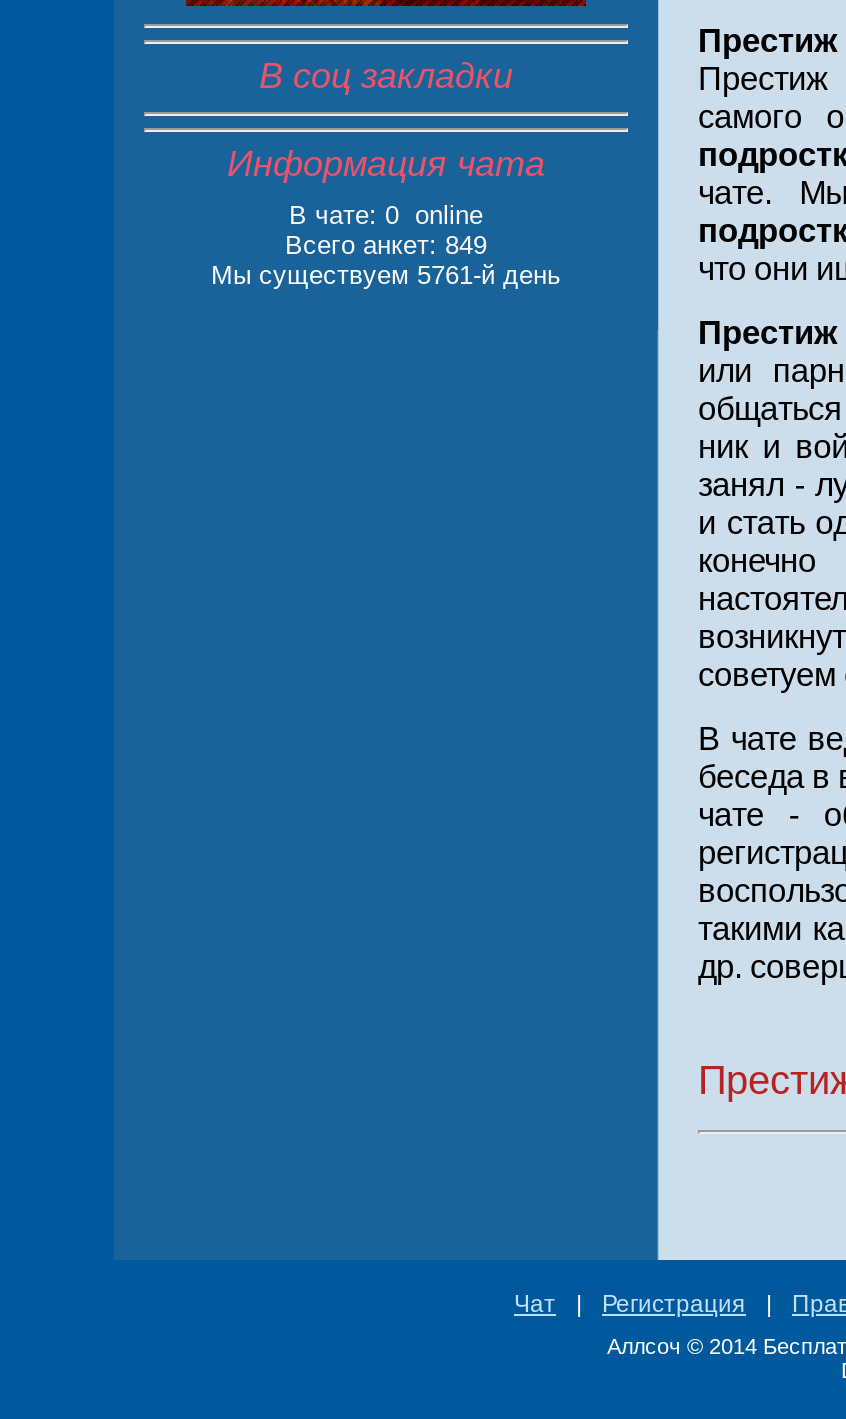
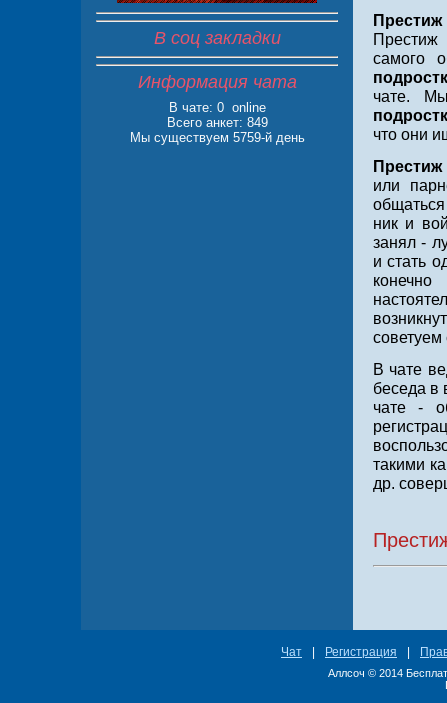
[211,260,561,290] Мы существуем 5761-й день -> [129,130,304,145] Мы существуем 5759-й день

